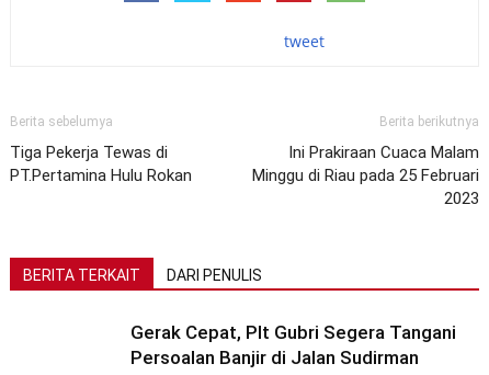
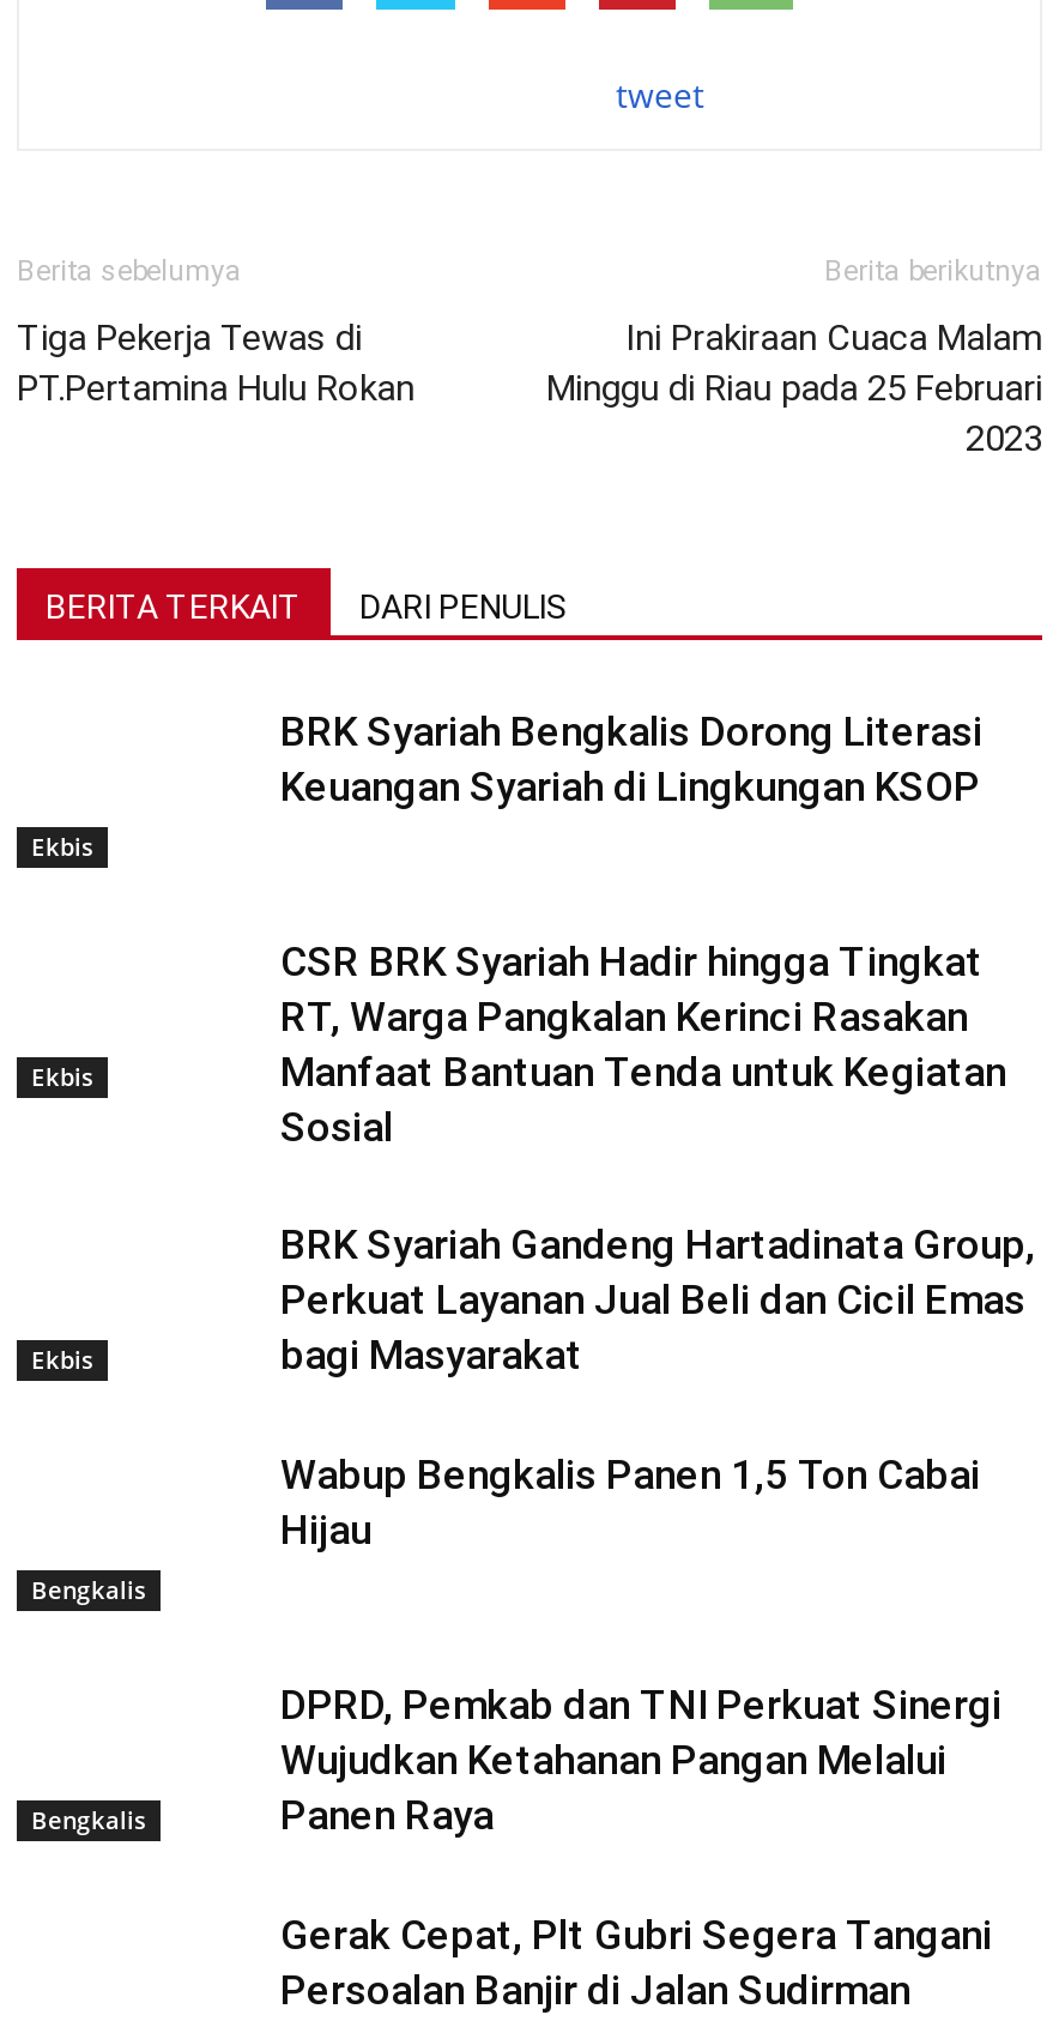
none -> [31,831,93,865] Ekbis
none -> [31,1061,93,1095] Ekbis
none -> [31,1344,93,1378] Ekbis
none -> [31,1574,146,1608] Bengkalis
none -> [31,1805,146,1838] Bengkalis
none -> [280,707,982,810] BRK Syariah Bengkalis Dorong Literasi | Keuangan Syariah di Lingkungan KSOP
none -> [280,937,1006,1151] CSR BRK Syariah Hadir hingga Tingkat | RT, Warga Pangkalan Kerinci Rasakan | Manfaat Bantuan Tenda untuk Kegiatan | Sosial
none -> [280,1220,1035,1378] BRK Syariah Gandeng Hartadinata Group, | Perkuat Layanan Jual Beli dan Cicil Emas | bagi Masyarakat
none -> [280,1450,980,1553] Wabup Bengkalis Panen 1,5 Ton Cabai | Hijau
none -> [280,1680,1001,1839] DPRD, Pemkab dan TNI Perkuat Sinergi | Wujudkan Ketahanan Pangan Melalui | Panen Raya

